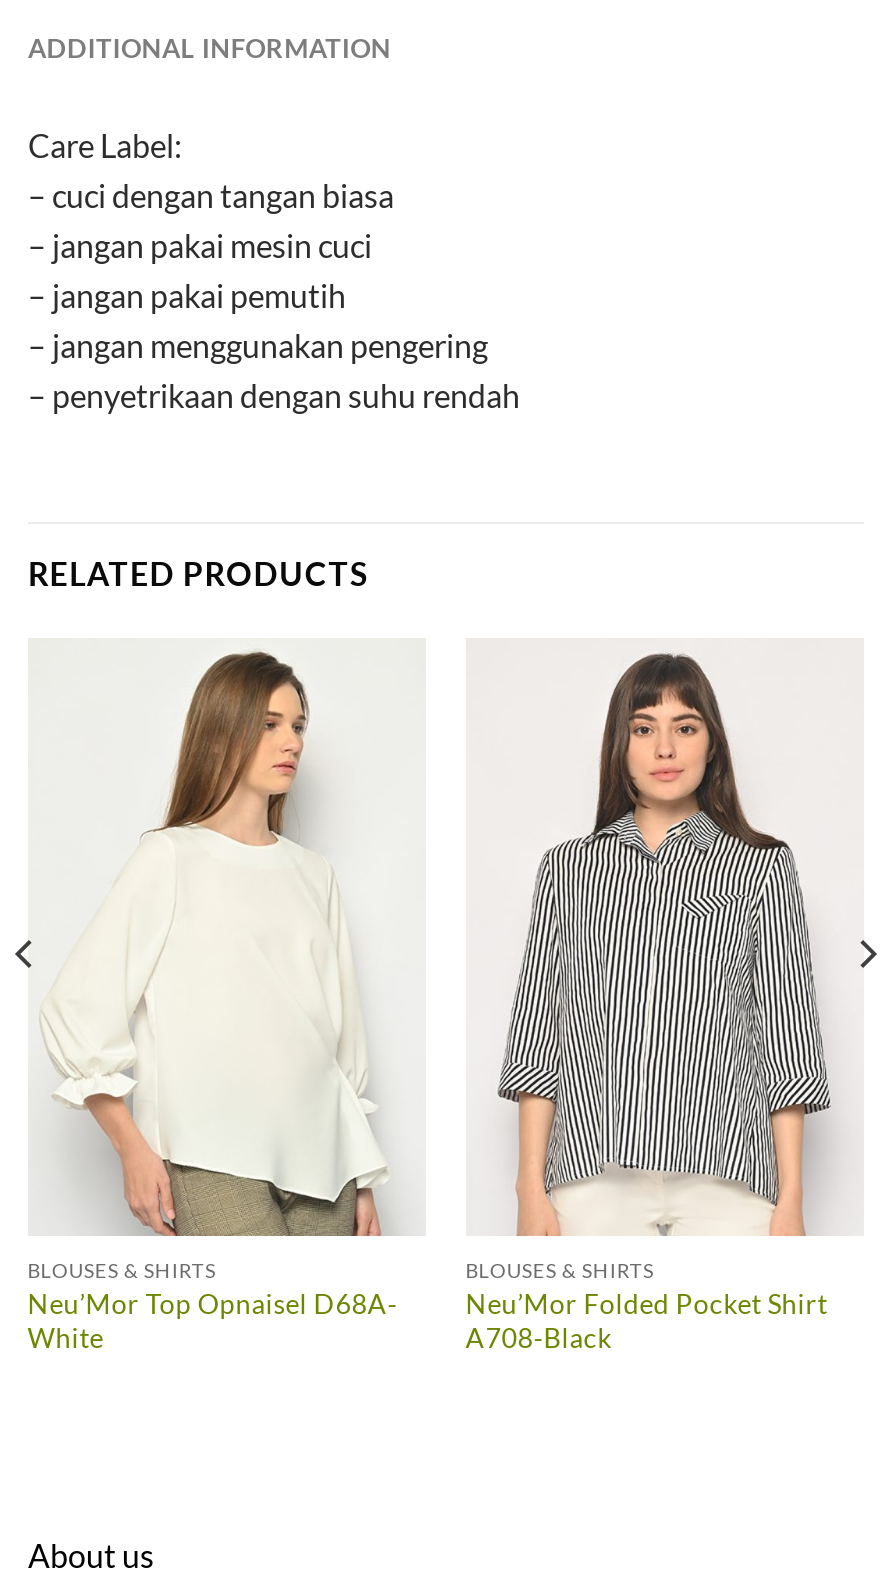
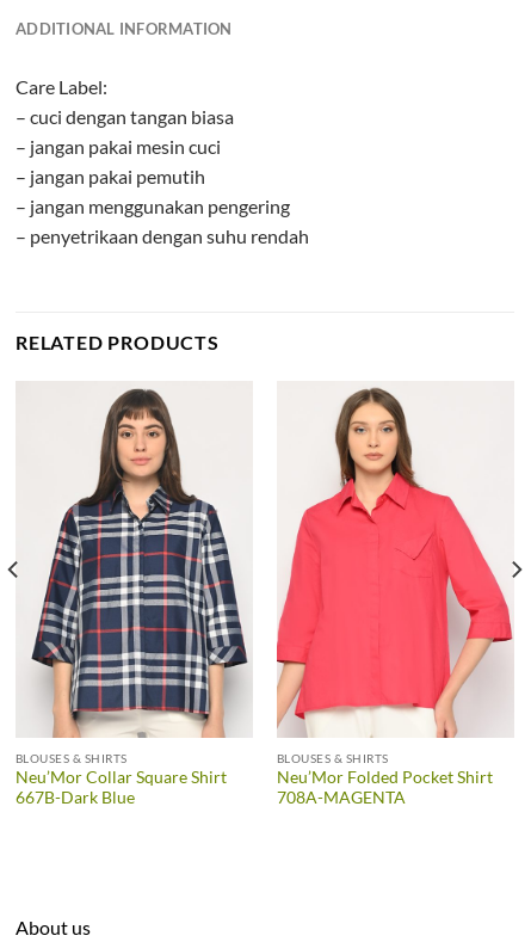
[28,652,416,1353] [image] | Neu’Mor Top Opnaisel D68A- | White -> [15,388,248,808] [image] | Neu’Mor Collar Square Shirt | 667B-Dark Blue
[466,650,860,1238] [image] -> [276,387,513,739] [image]
[466,1321,612,1353] A708-Black -> [277,788,405,808] 708A-MAGENTA

